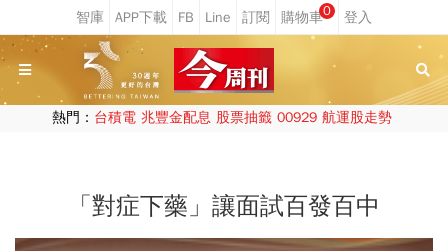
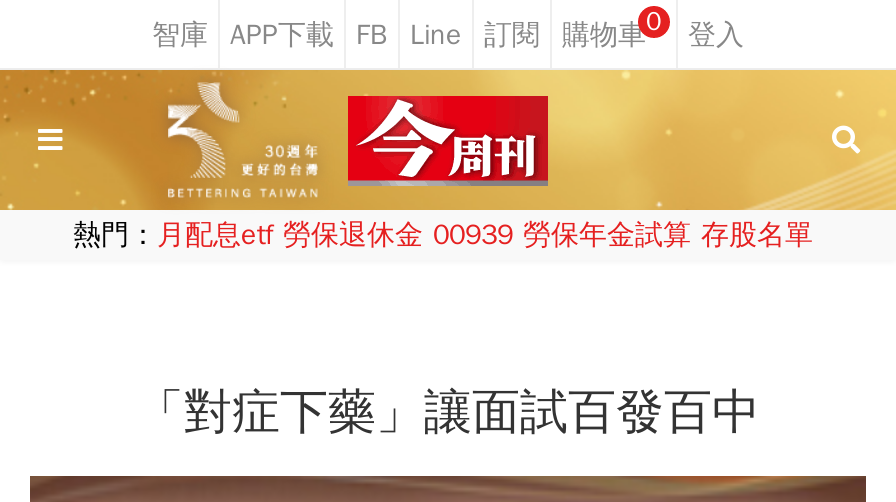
[51,109,391,126] 熱門：台積電 兆豐金配息 股票抽籤 00929 航運股走勢 -> [73,218,813,252] 熱門：月配息etf 勞保退休金 00939 勞保年金試算 存股名單

